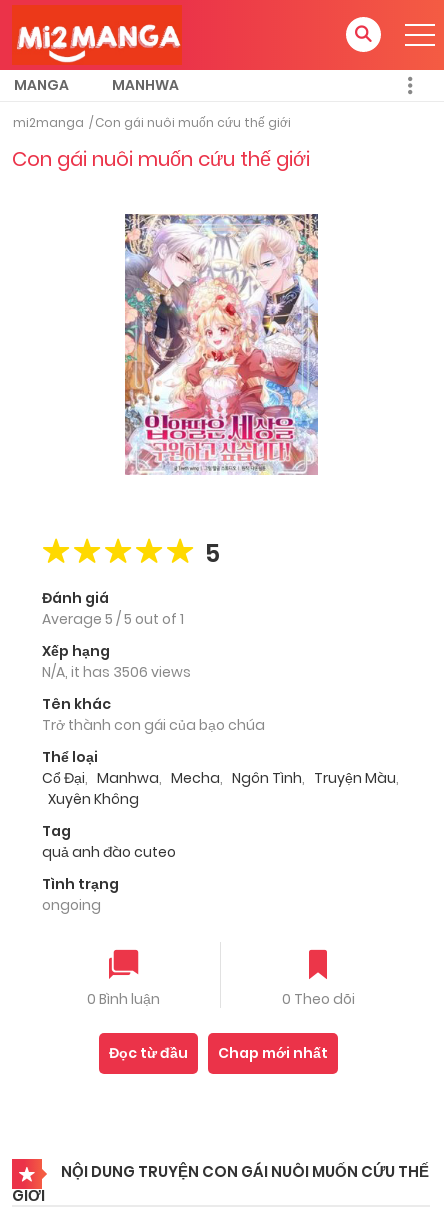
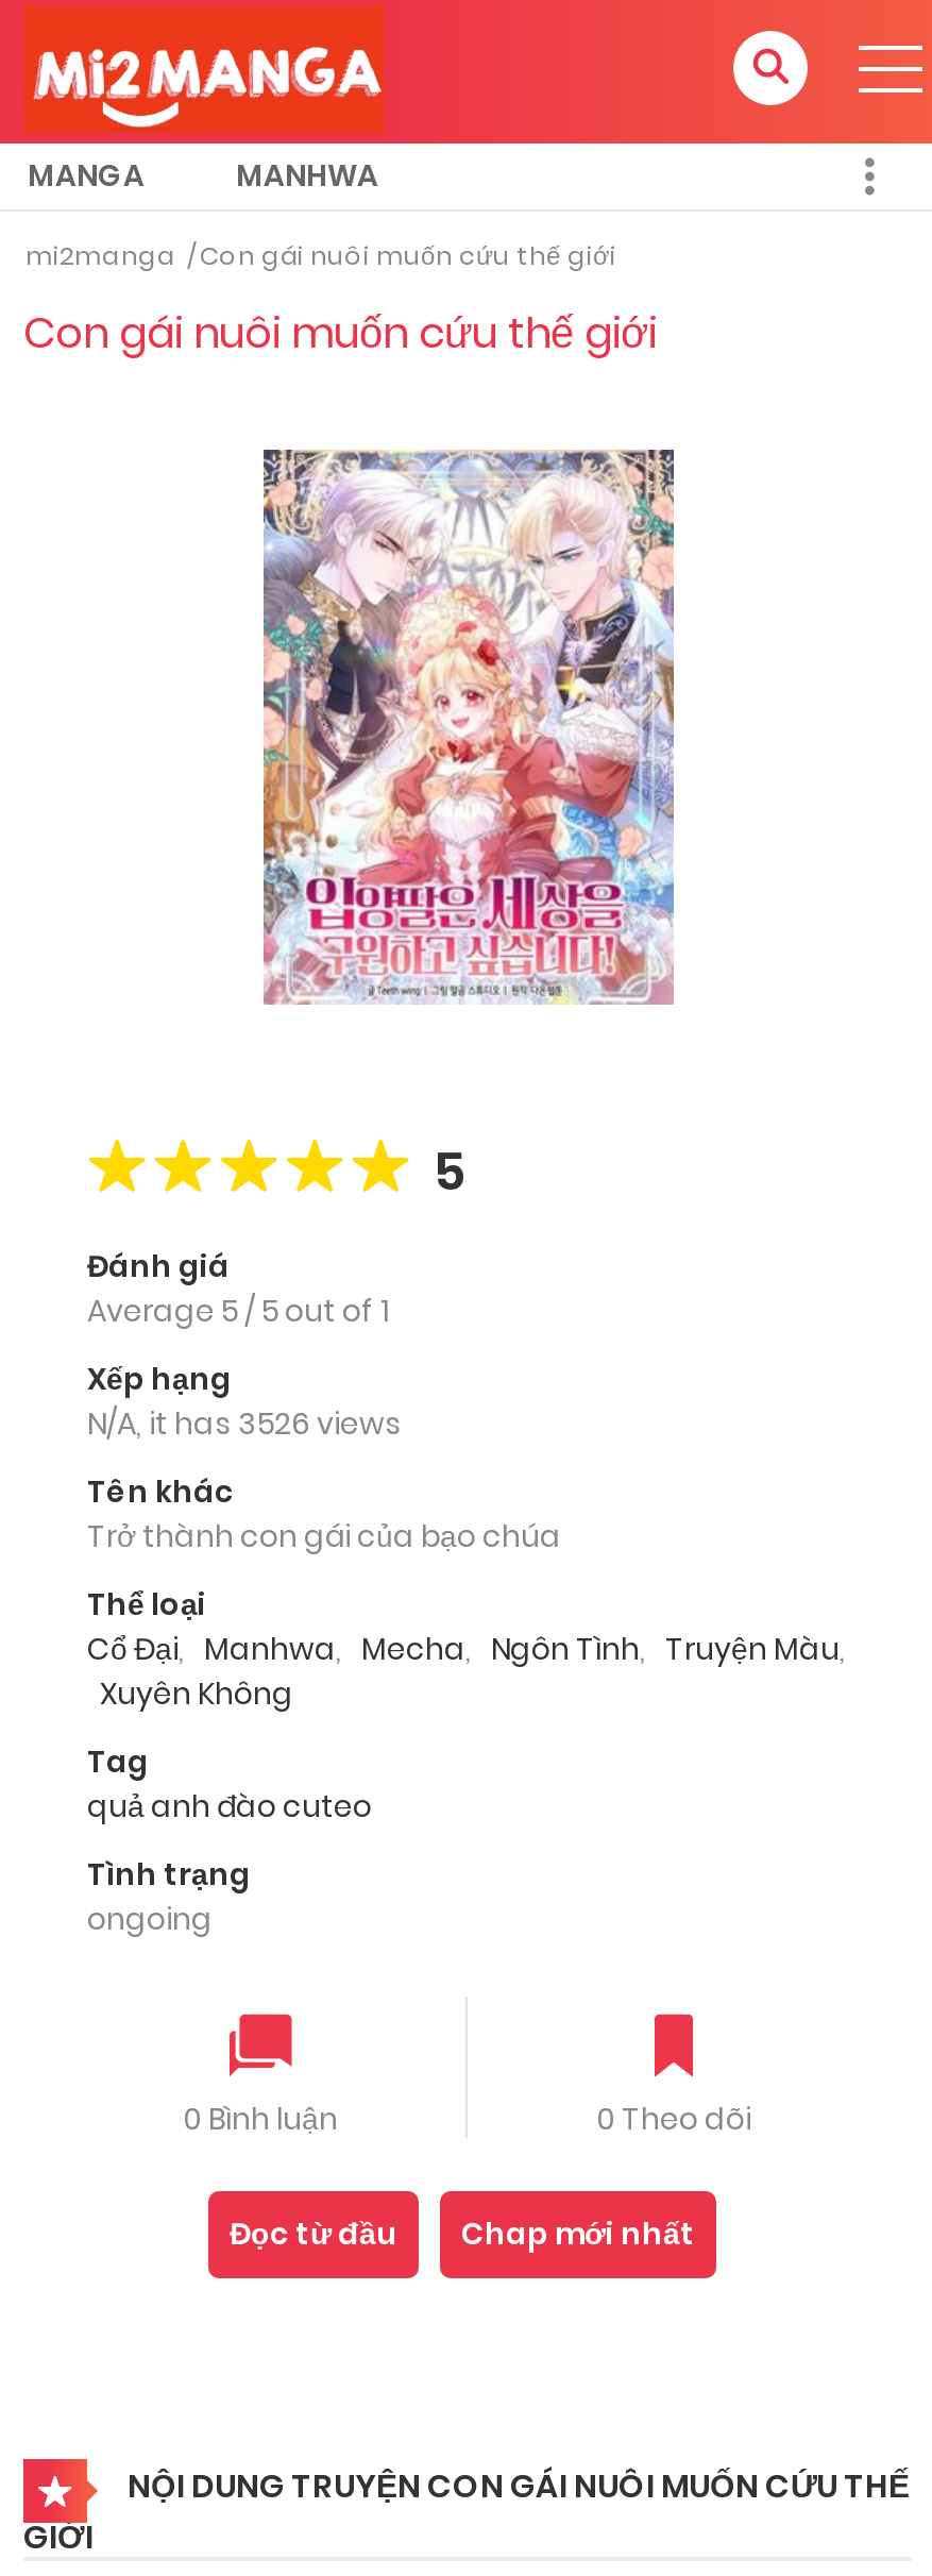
[42,662,191,682] N/A, it has 3506 views -> [87,1403,402,1446] N/A, it has 3526 views

